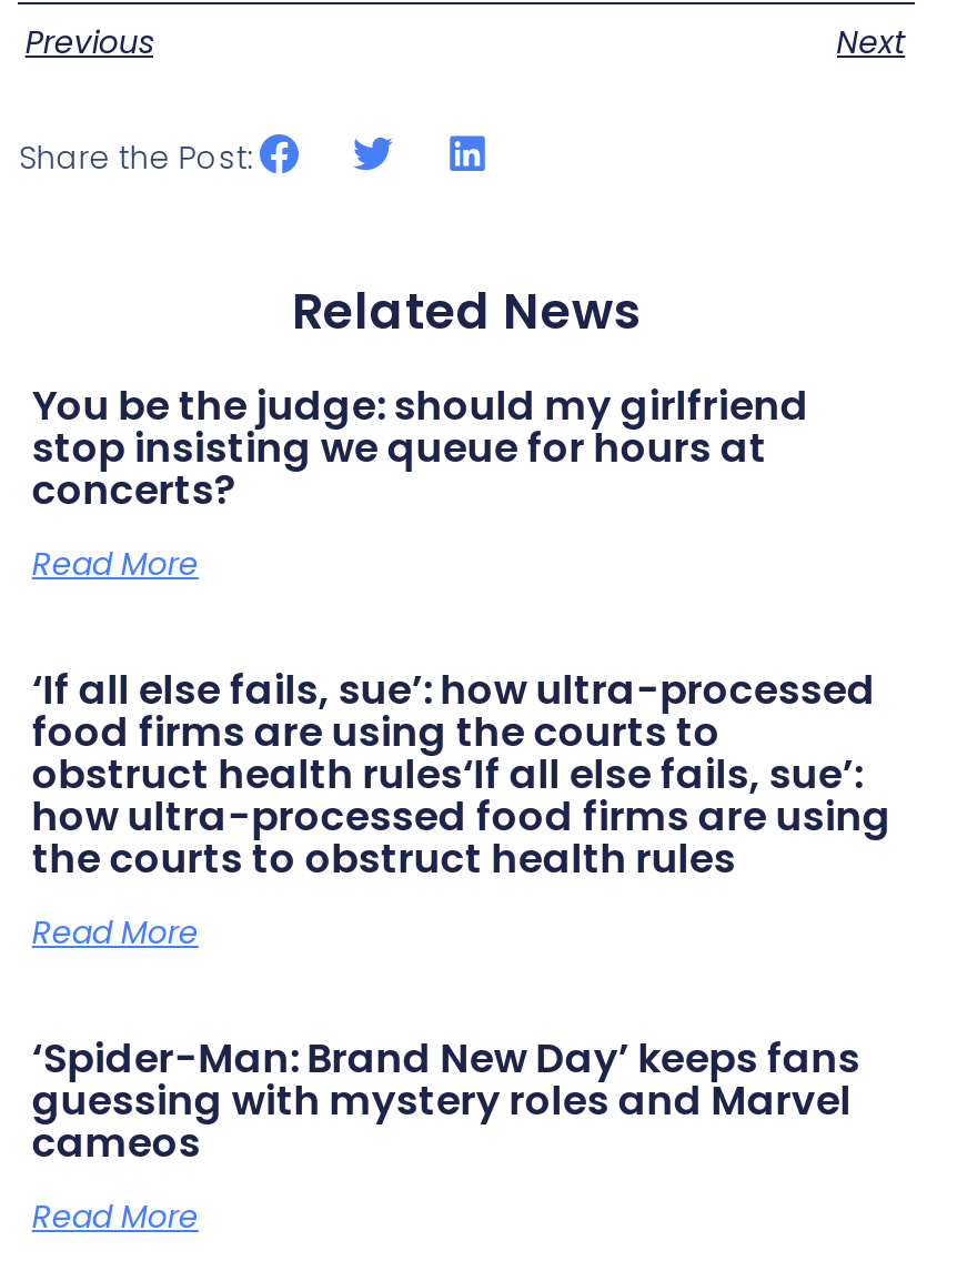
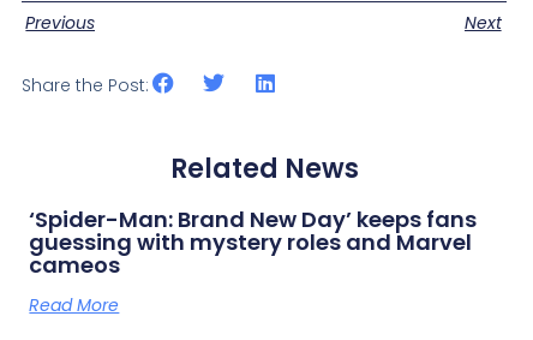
[32,376,891,953] You be the judge: should my girlfriend | stop insisting we queue for hours at | concerts? | Read More | ‘If all else fails, sue’: how ultra-processed | food firms are using the courts to | obstruct health rules‘If all else fails, sue’: | how ultra-processed food firms are using | the courts to obstruct health rules | Read More -> none

